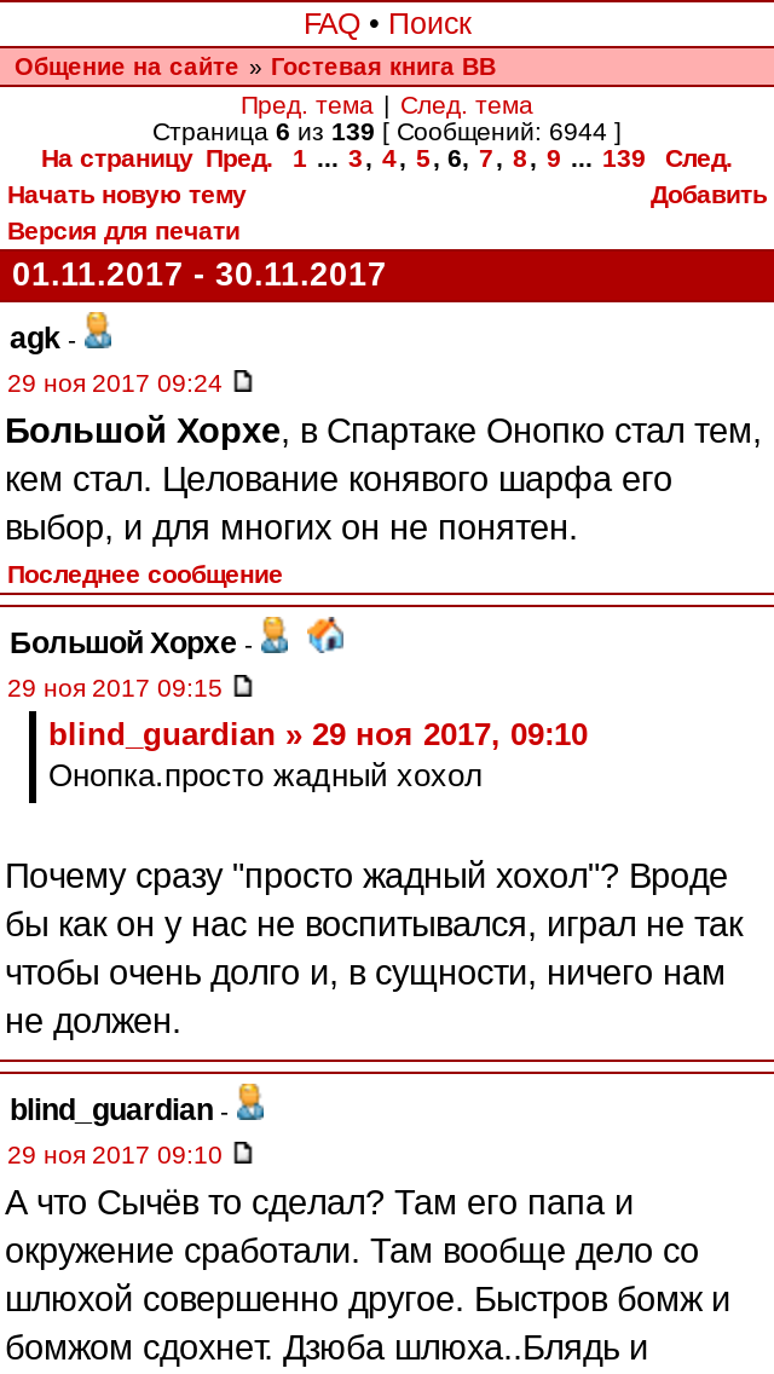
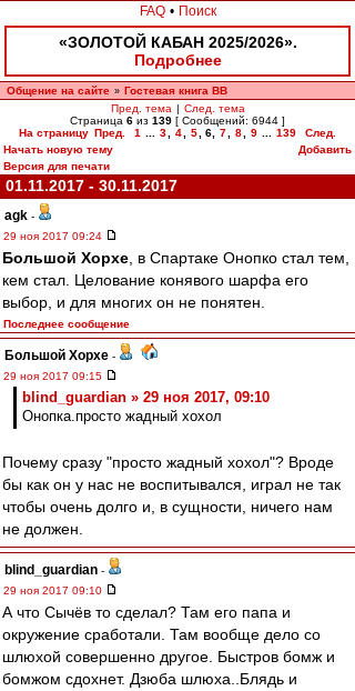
none -> [58,33,297,69] «ЗОЛОТОЙ КАБАН 2025/2026». | Подробнее

